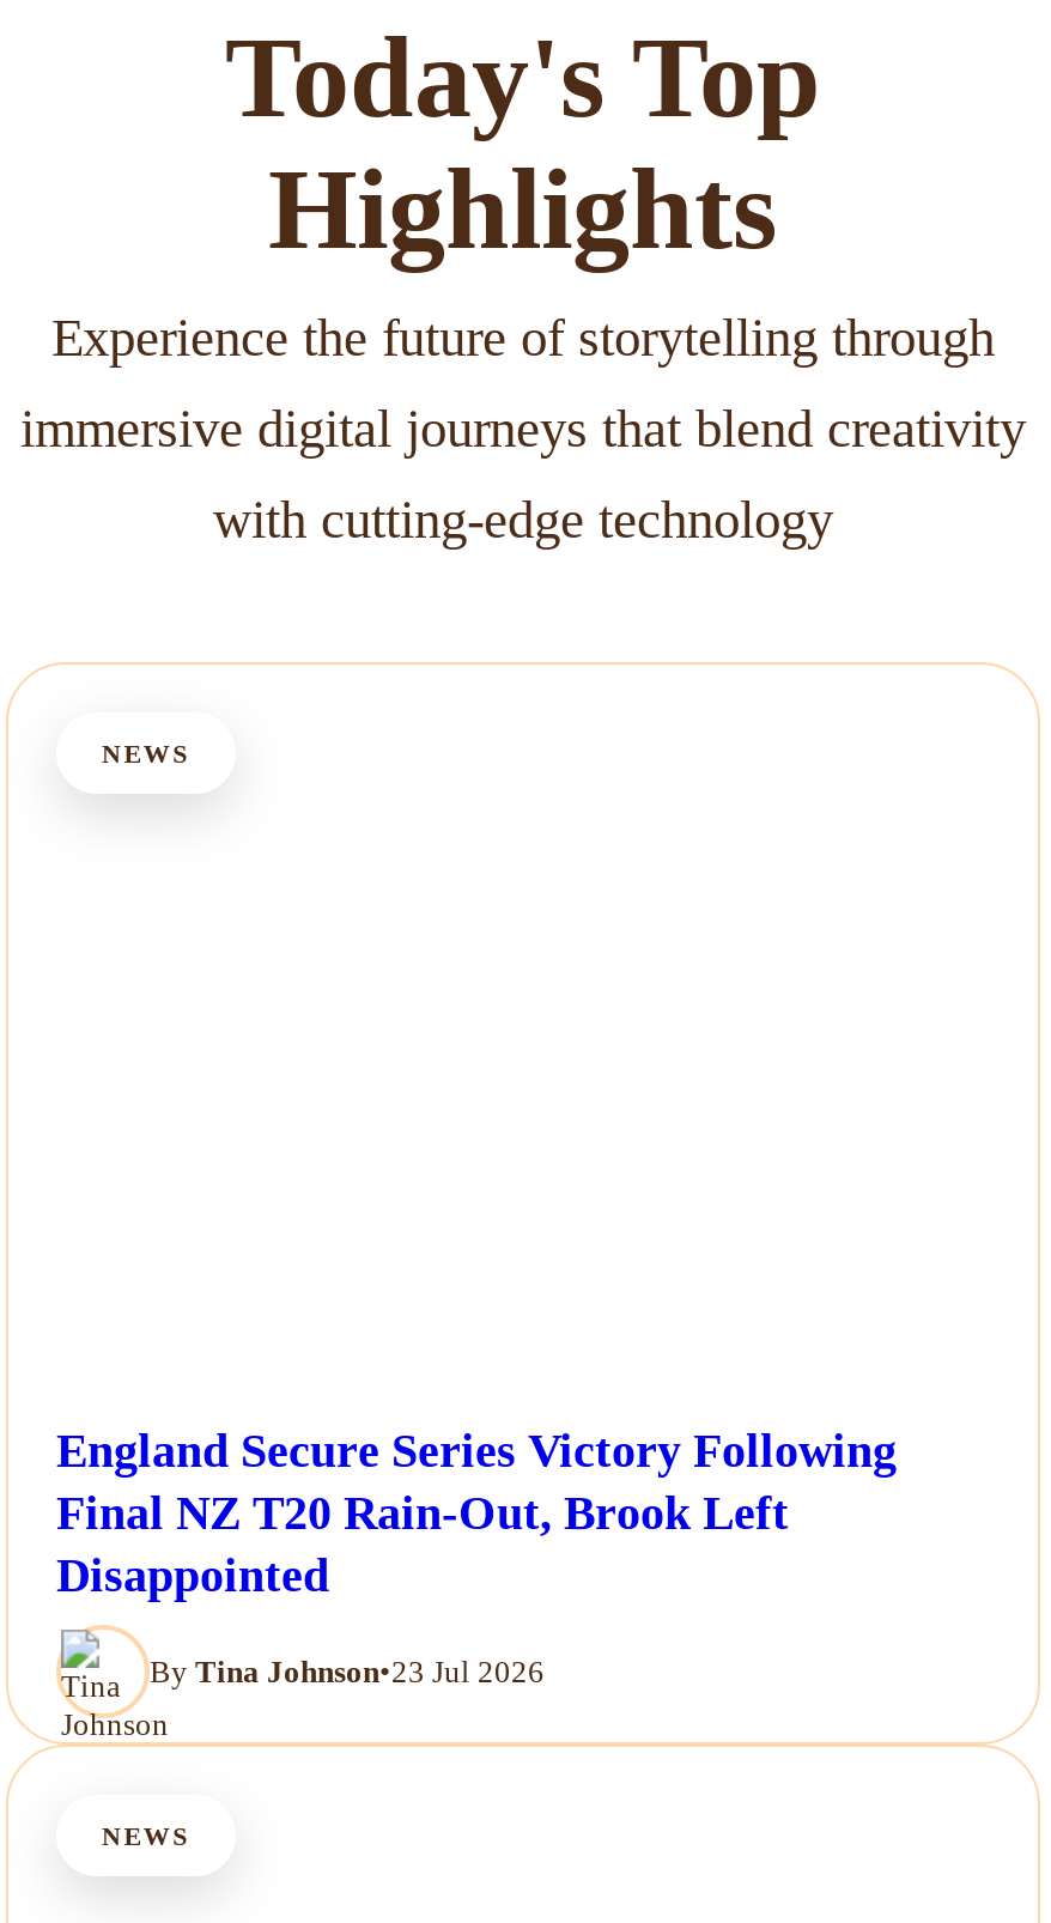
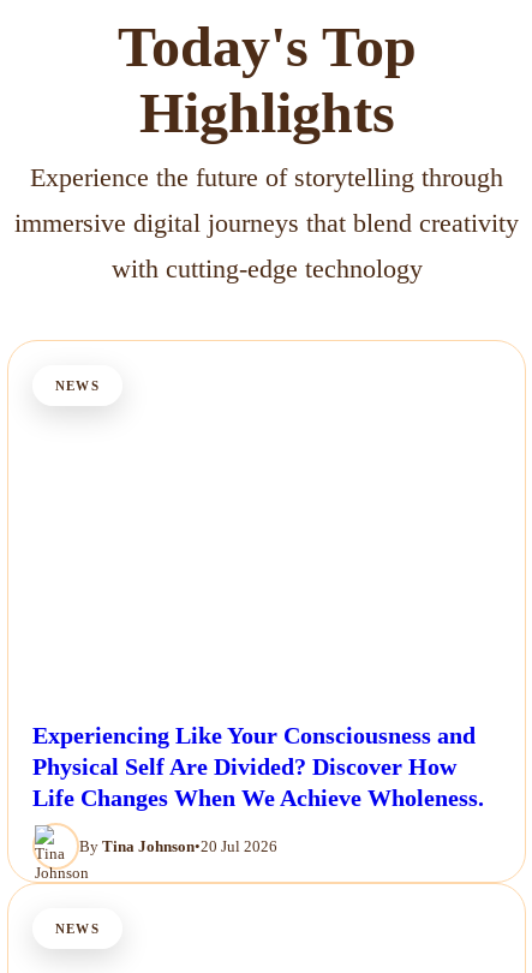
[56,1424,897,1601] England Secure Series Victory Following | Final NZ T20 Rain-Out, Brook Left | Disappointed -> [32,722,484,811] Experiencing Like Your Consciousness and | Physical Self Are Divided? Discover How | Life Changes When We Achieve Wholeness.
[150,1653,545,1689] By Tina Johnson•23 Jul 2026 -> [79,837,277,855] By Tina Johnson•20 Jul 2026

